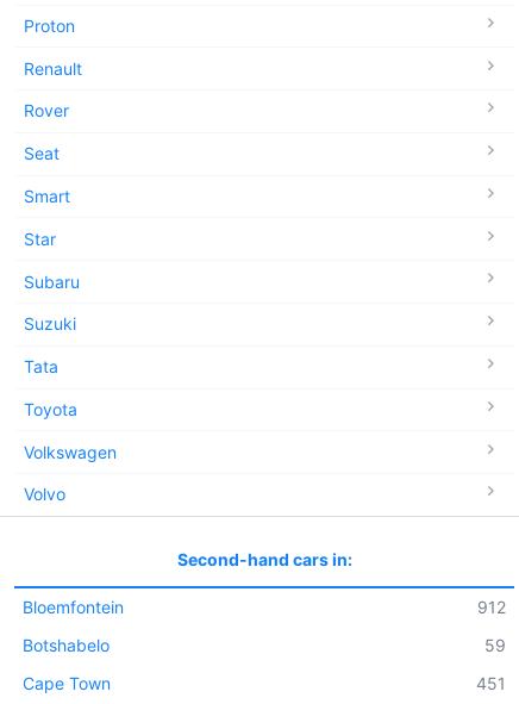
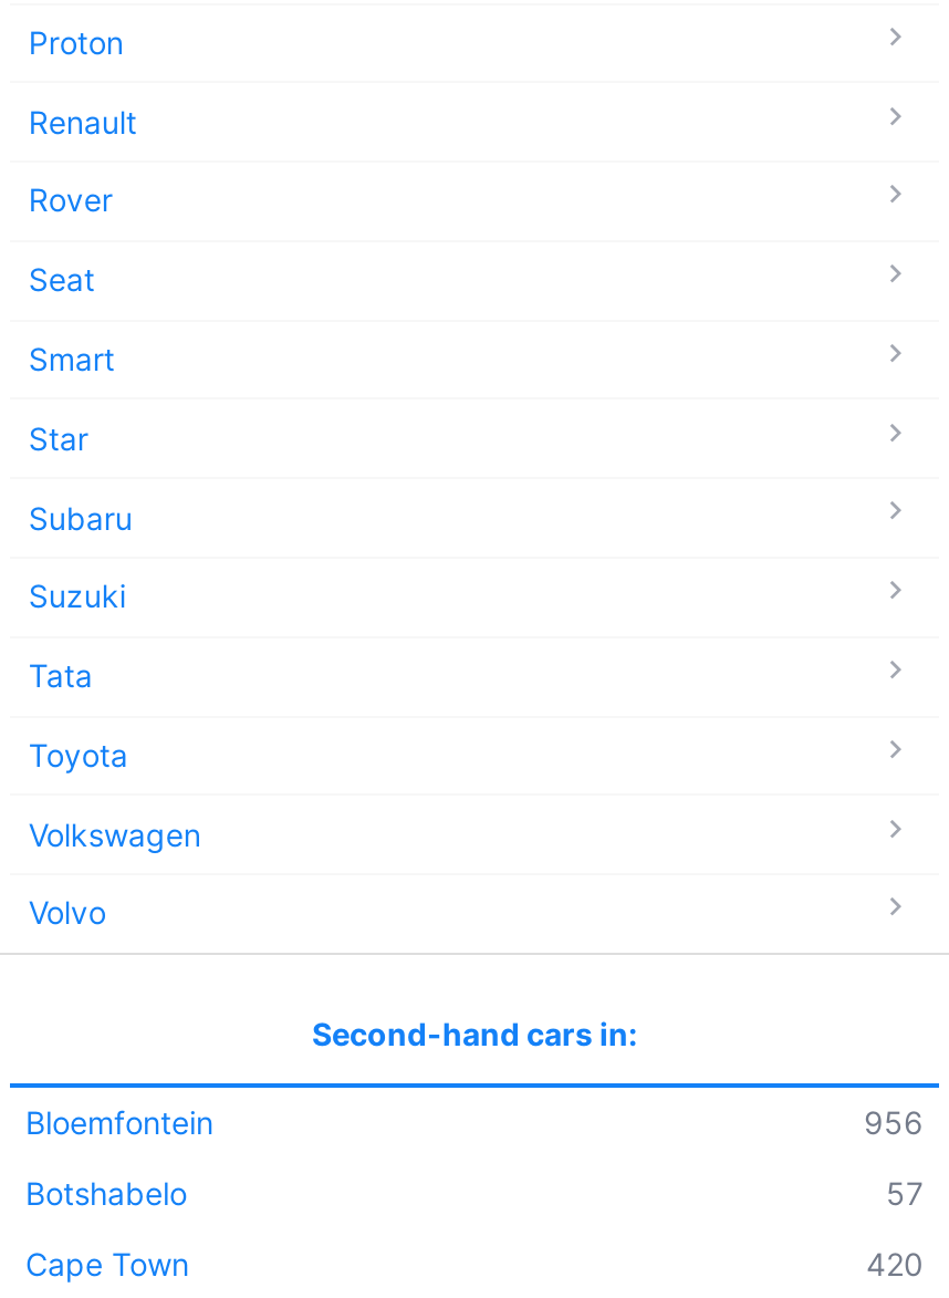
[477,597,506,617] 912 -> [864,1103,924,1141] 956
[484,635,506,655] 59 -> [886,1174,924,1211] 57
[476,673,506,693] 451 -> [866,1245,924,1282] 420

